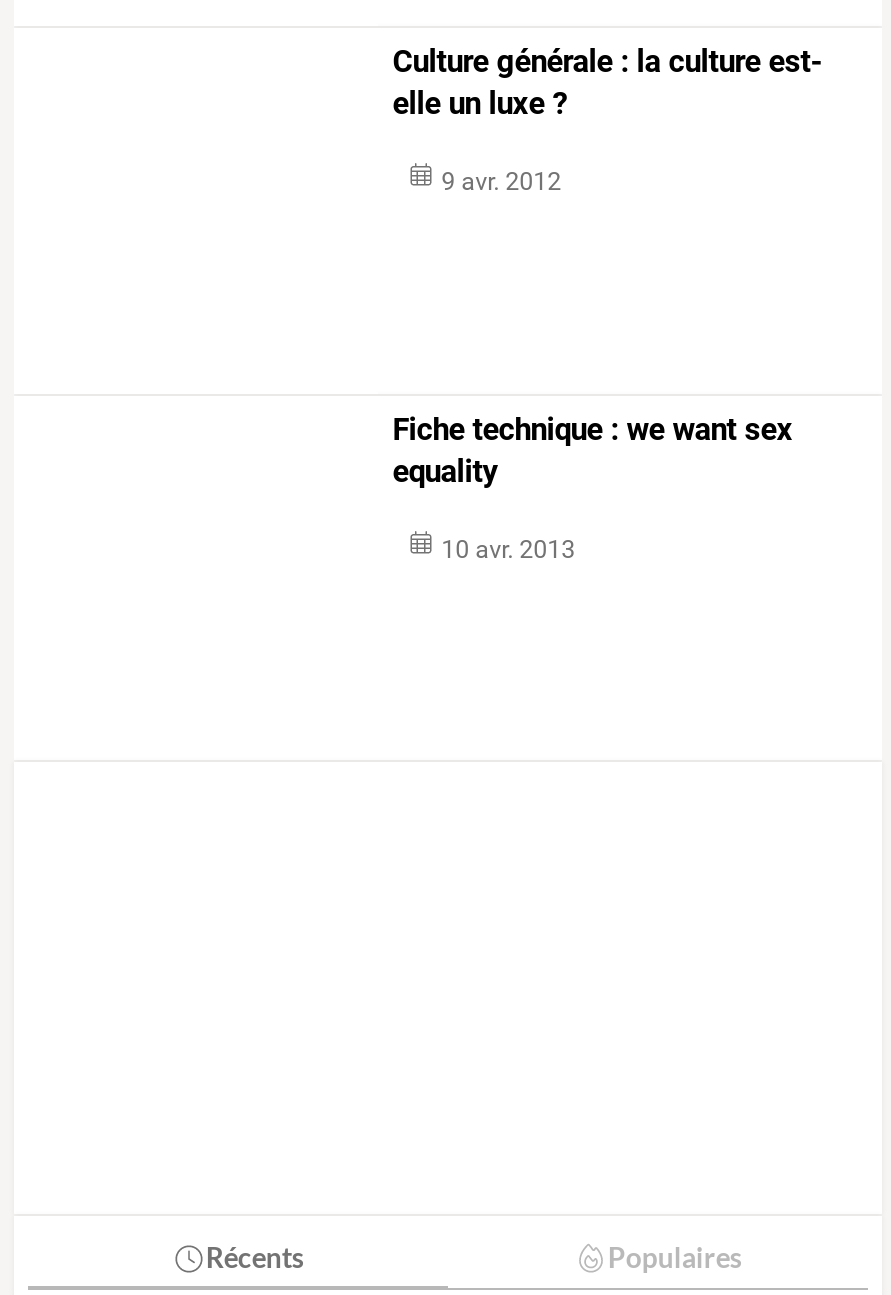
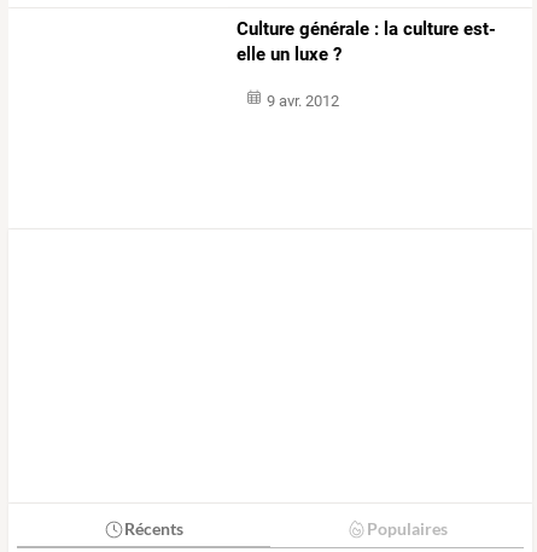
[393,411,793,563] Fiche technique : we want sex | equality | 10 avr. 2013 -> none

